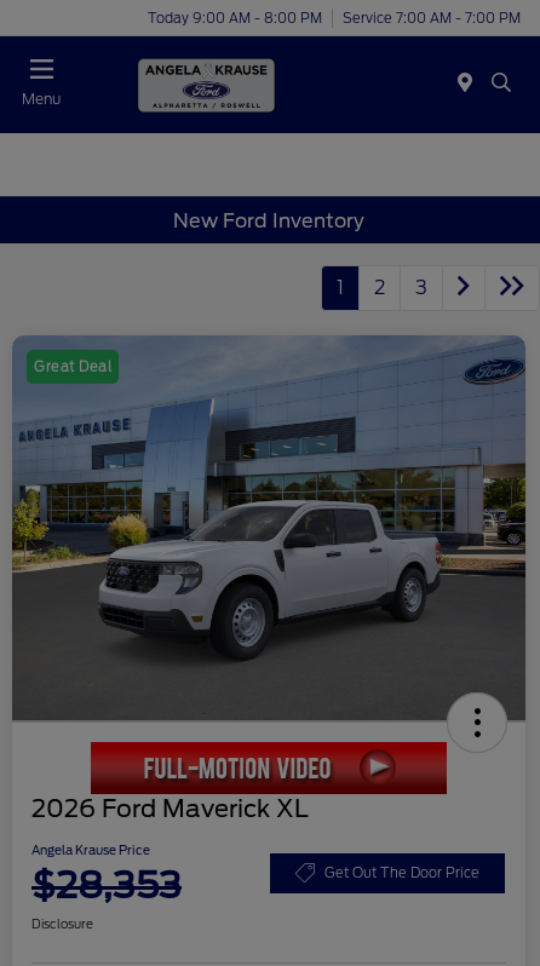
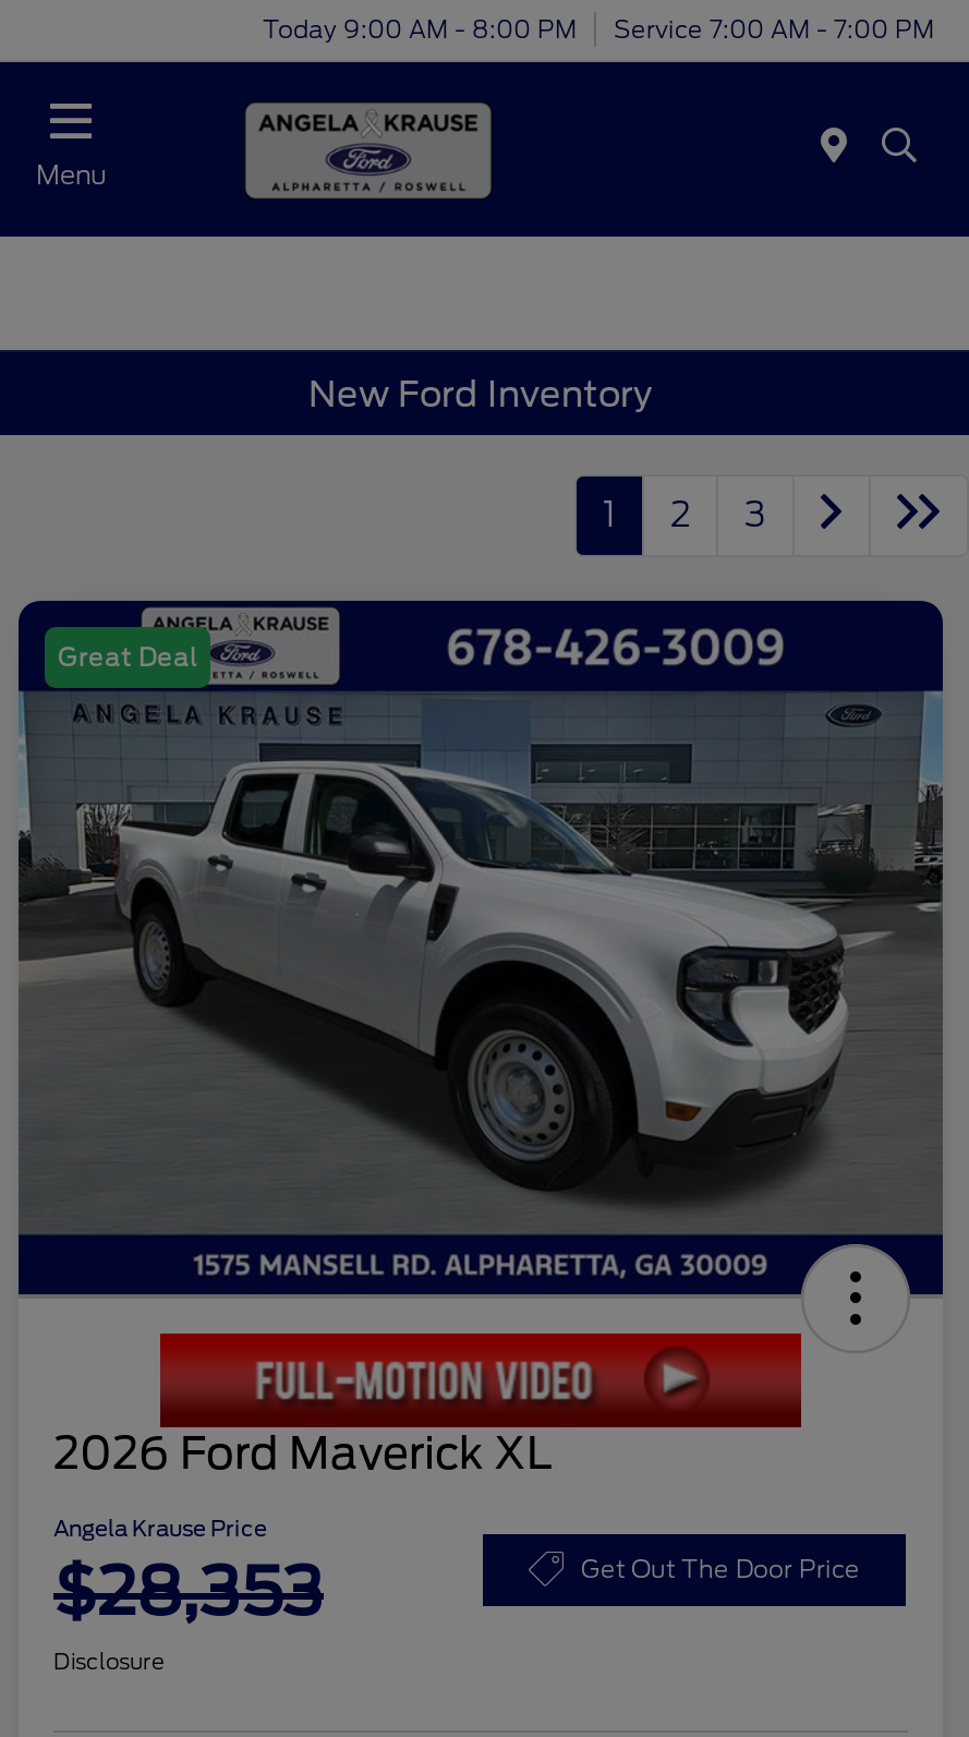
[11,335,527,721] [image] -> [16,599,945,1296] [image]

